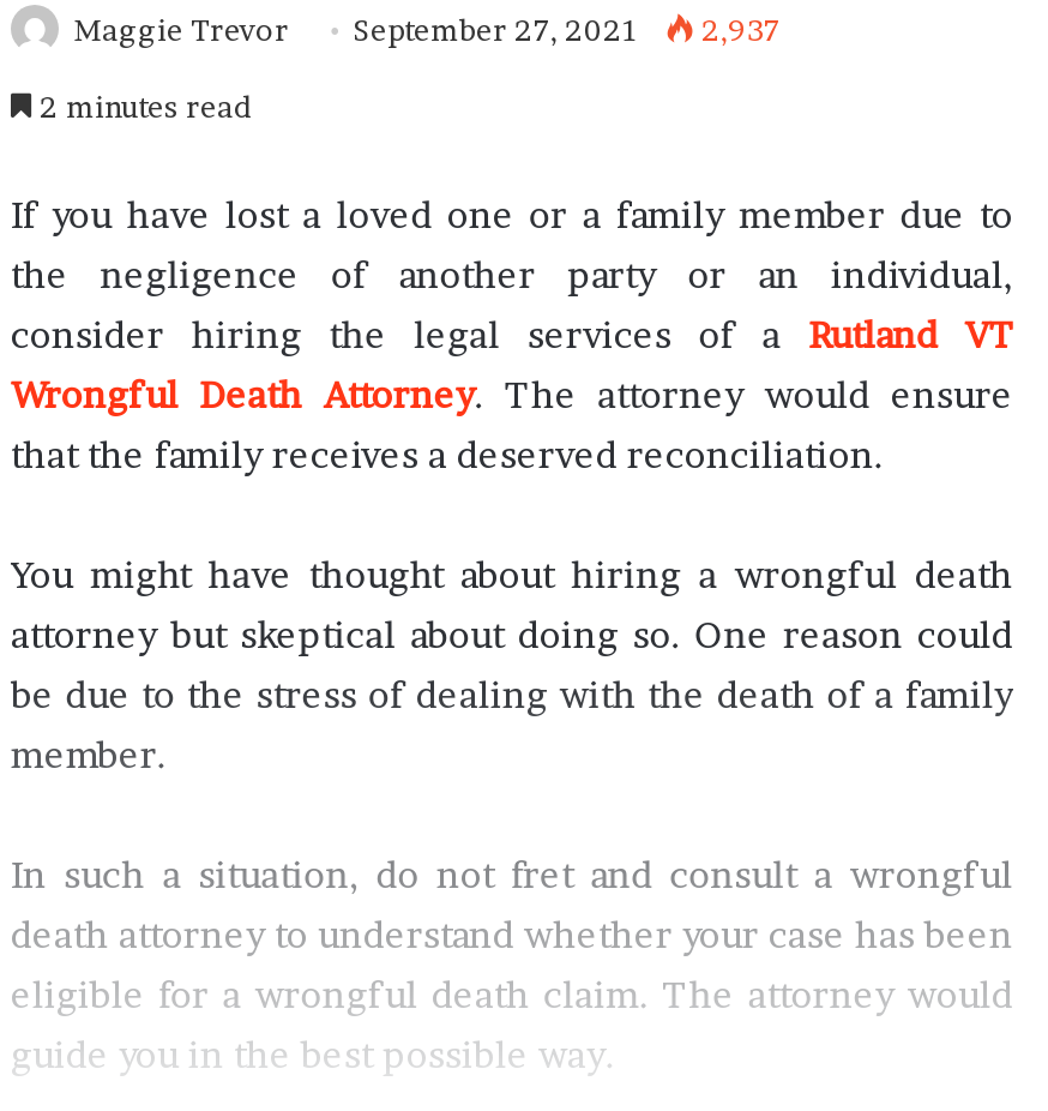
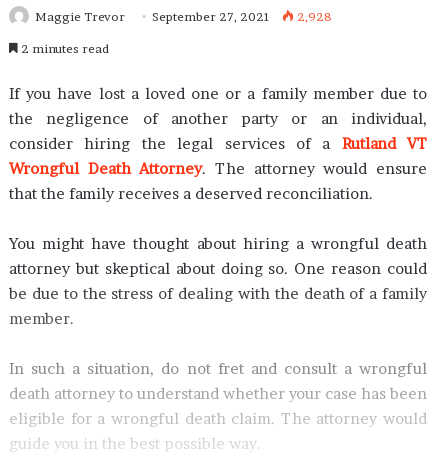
[73,13,781,49] Maggie Trevor September 27, 2021 2,937 -> [35,9,332,24] Maggie Trevor September 27, 2021 2,928

